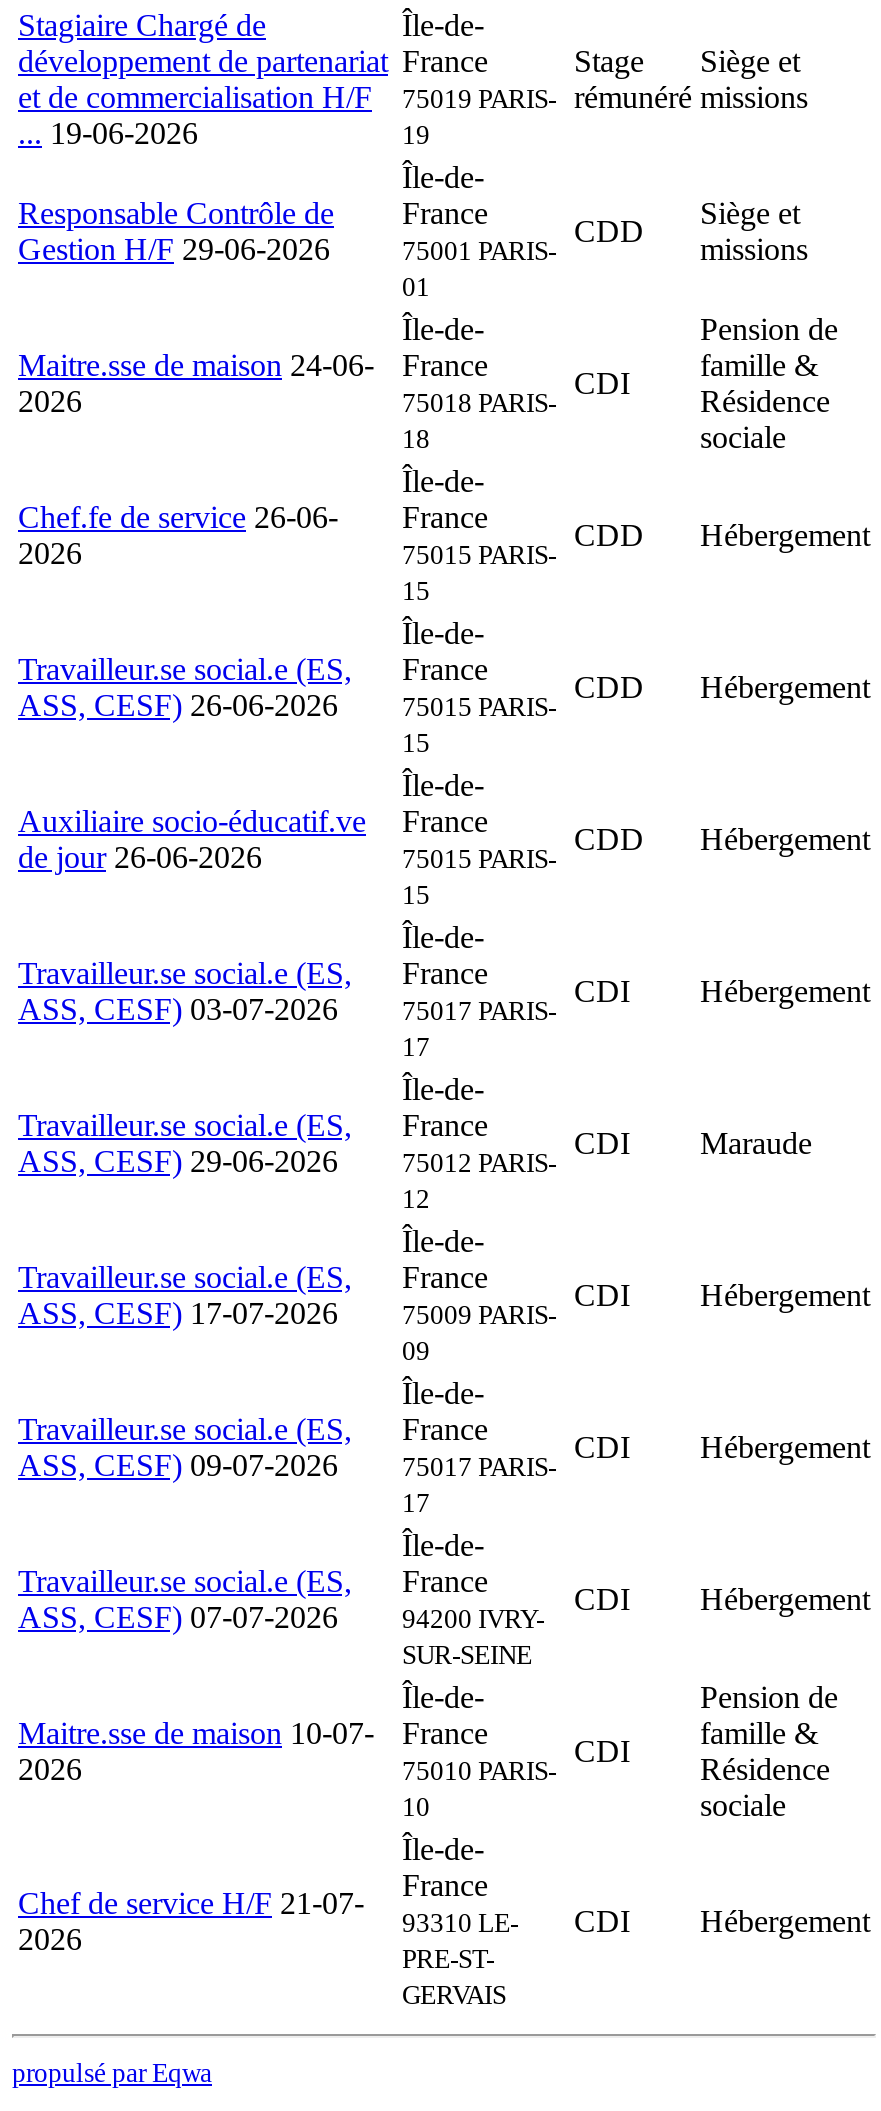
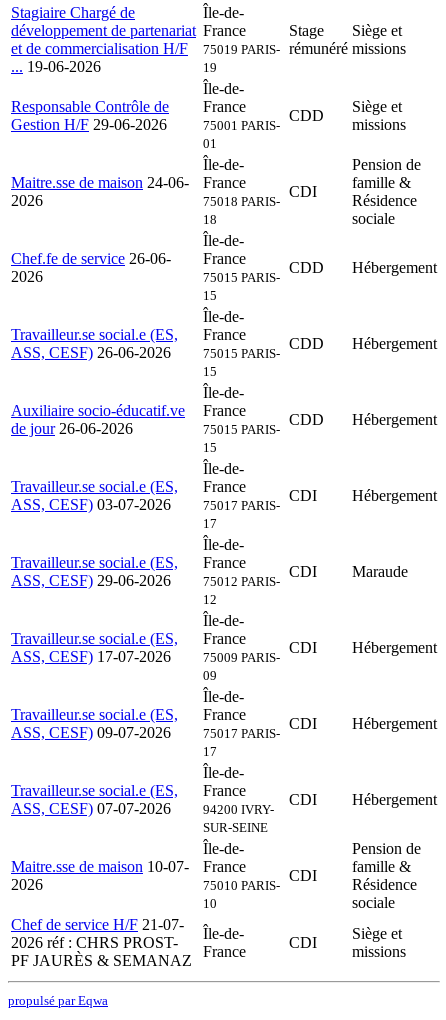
[402,1908,518,2010] 93310 LE- | PRE-ST- | GERVAIS -> none
[700,1904,870,1938] Hébergement -> [352,925,406,960] Siège et | missions
[18,1922,82,1956] 2026 -> [11,934,192,969] 2026 réf : CHRS PROST- | PF JAURÈS & SEMANAZ

